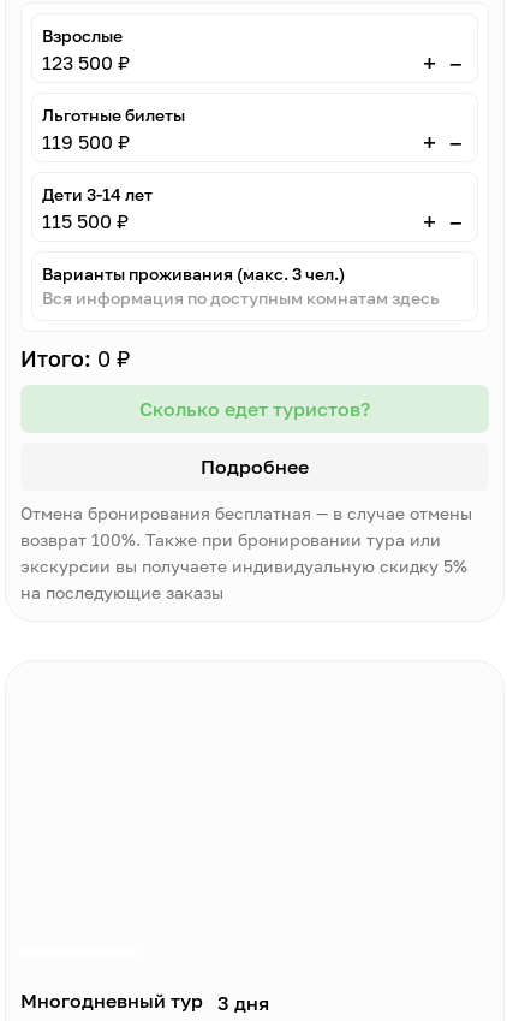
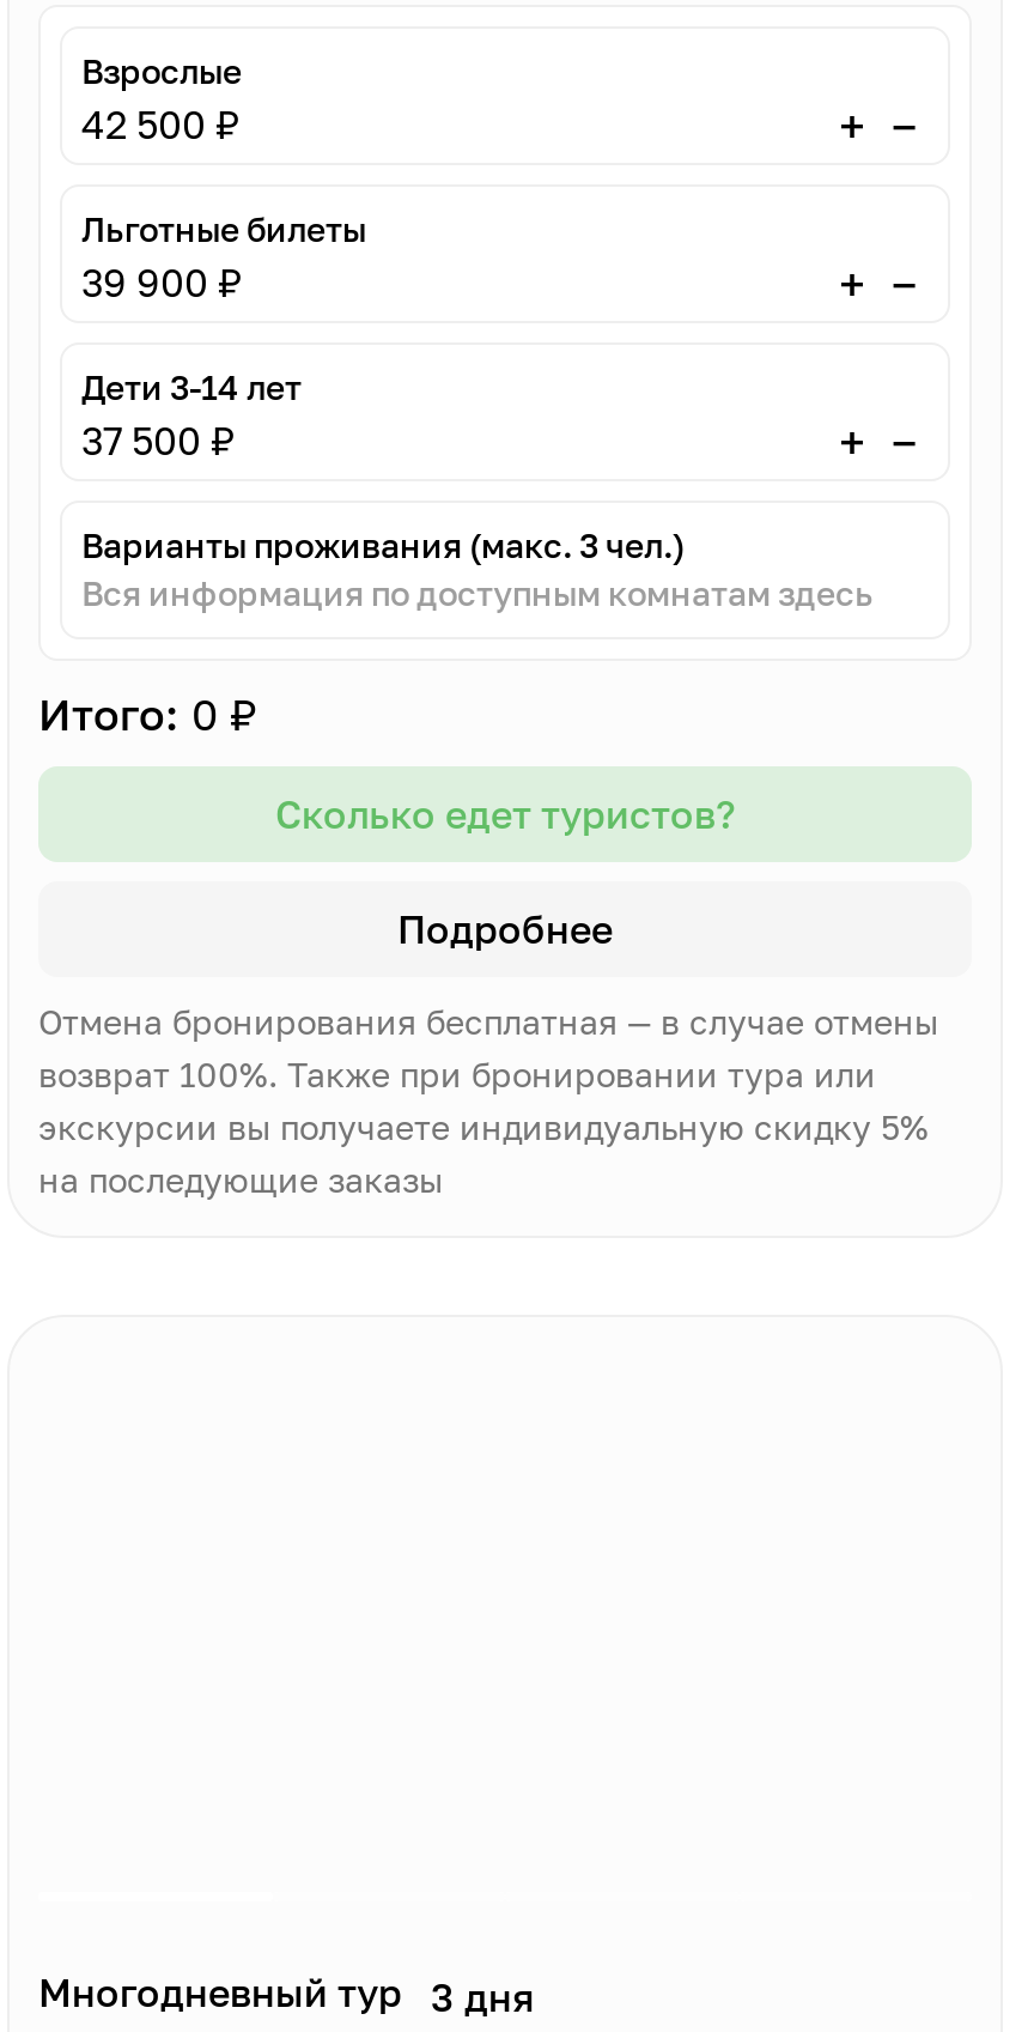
[42,51,130,75] 123 500 ₽ -> [81,101,239,148] 42 500 ₽
[42,130,130,154] 119 500 ₽ -> [81,259,242,307] 39 900 ₽
[42,209,129,233] 115 500 ₽ -> [81,417,235,465] 37 500 ₽

